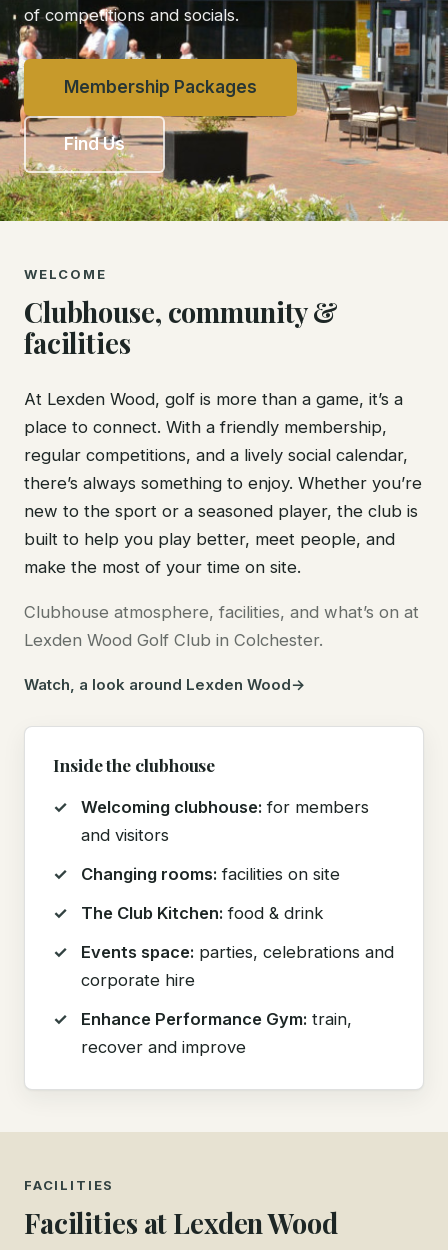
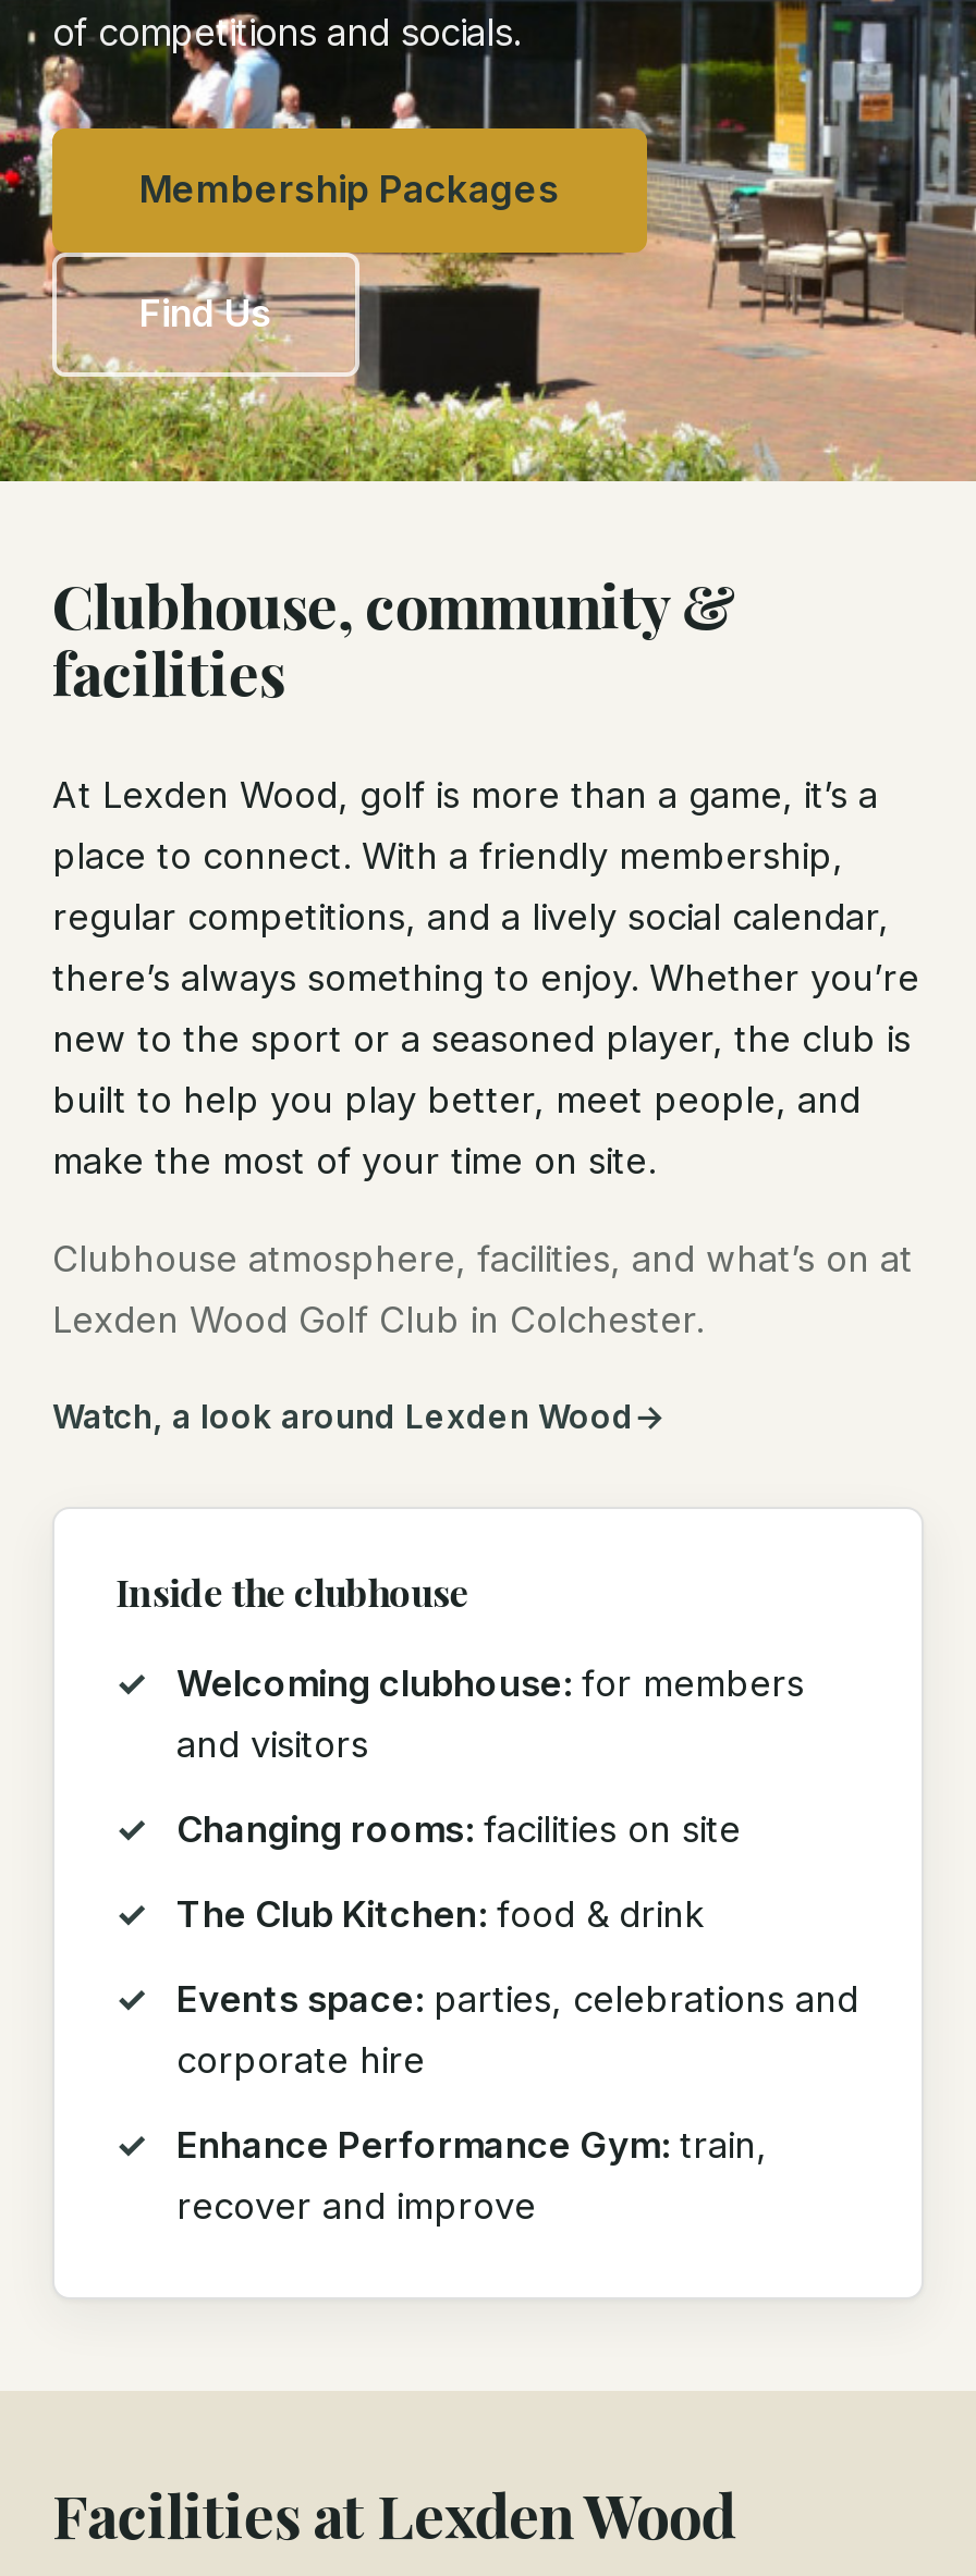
[24,266,107,282] WELCOME -> none
[24,1177,114,1193] FACILITIES -> none

